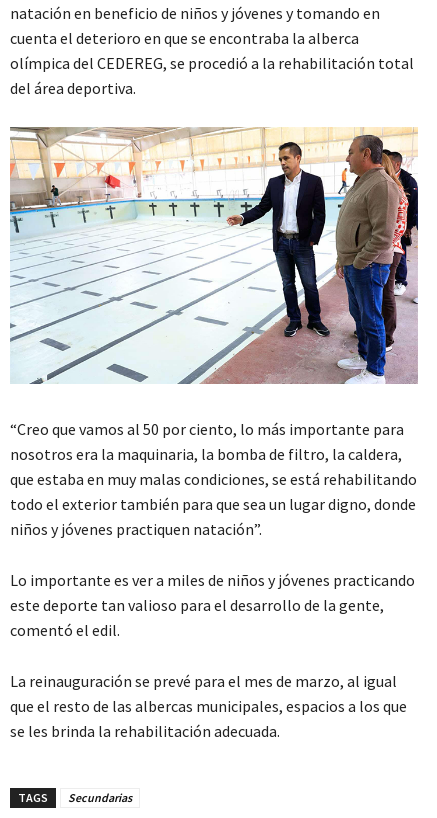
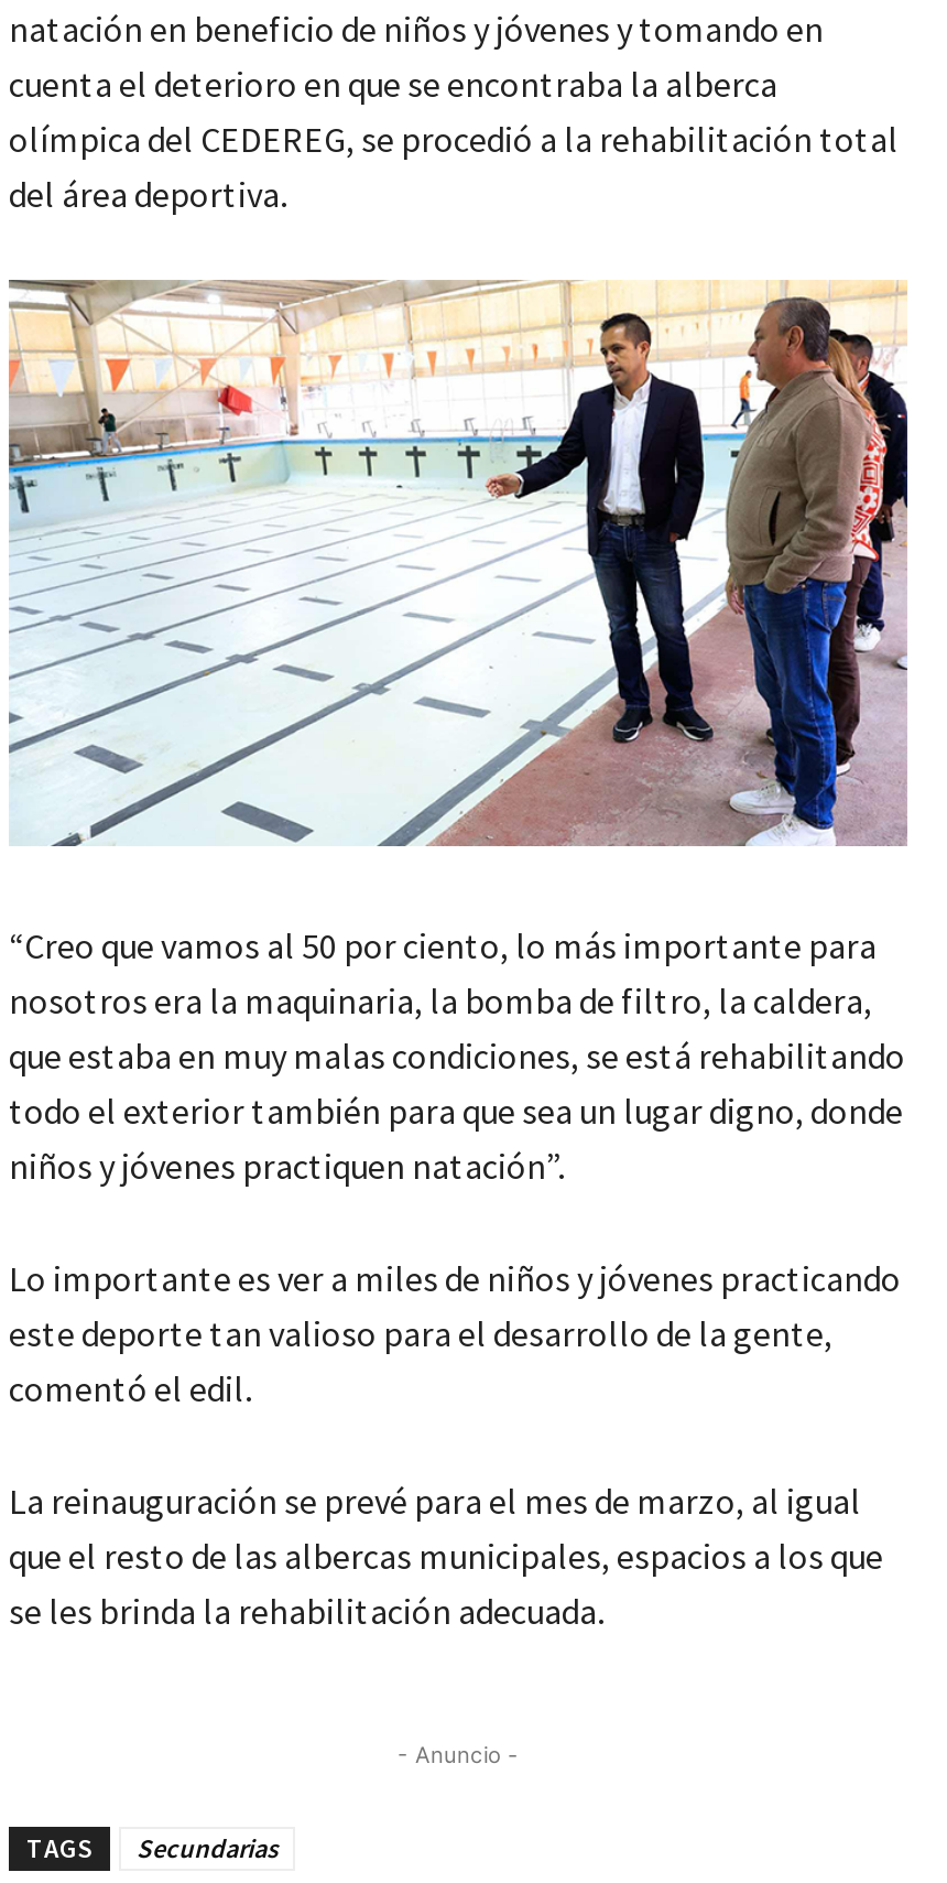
none -> [398,1740,519,1766] - Anuncio -

